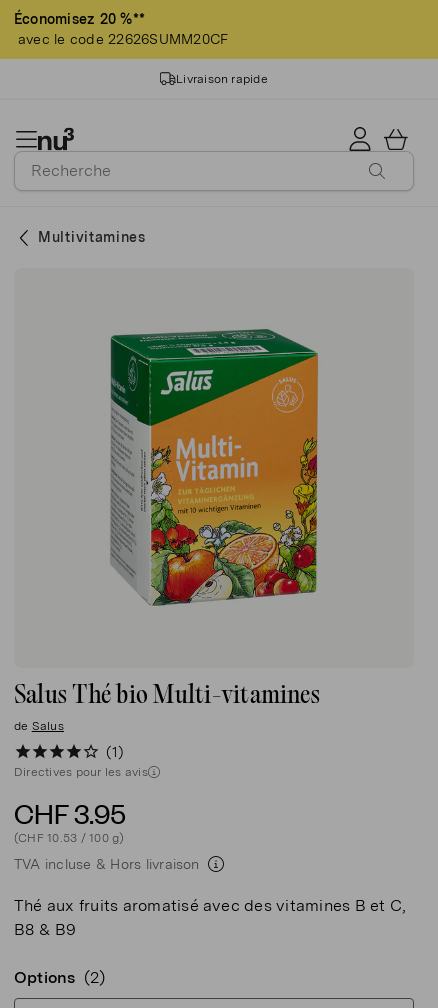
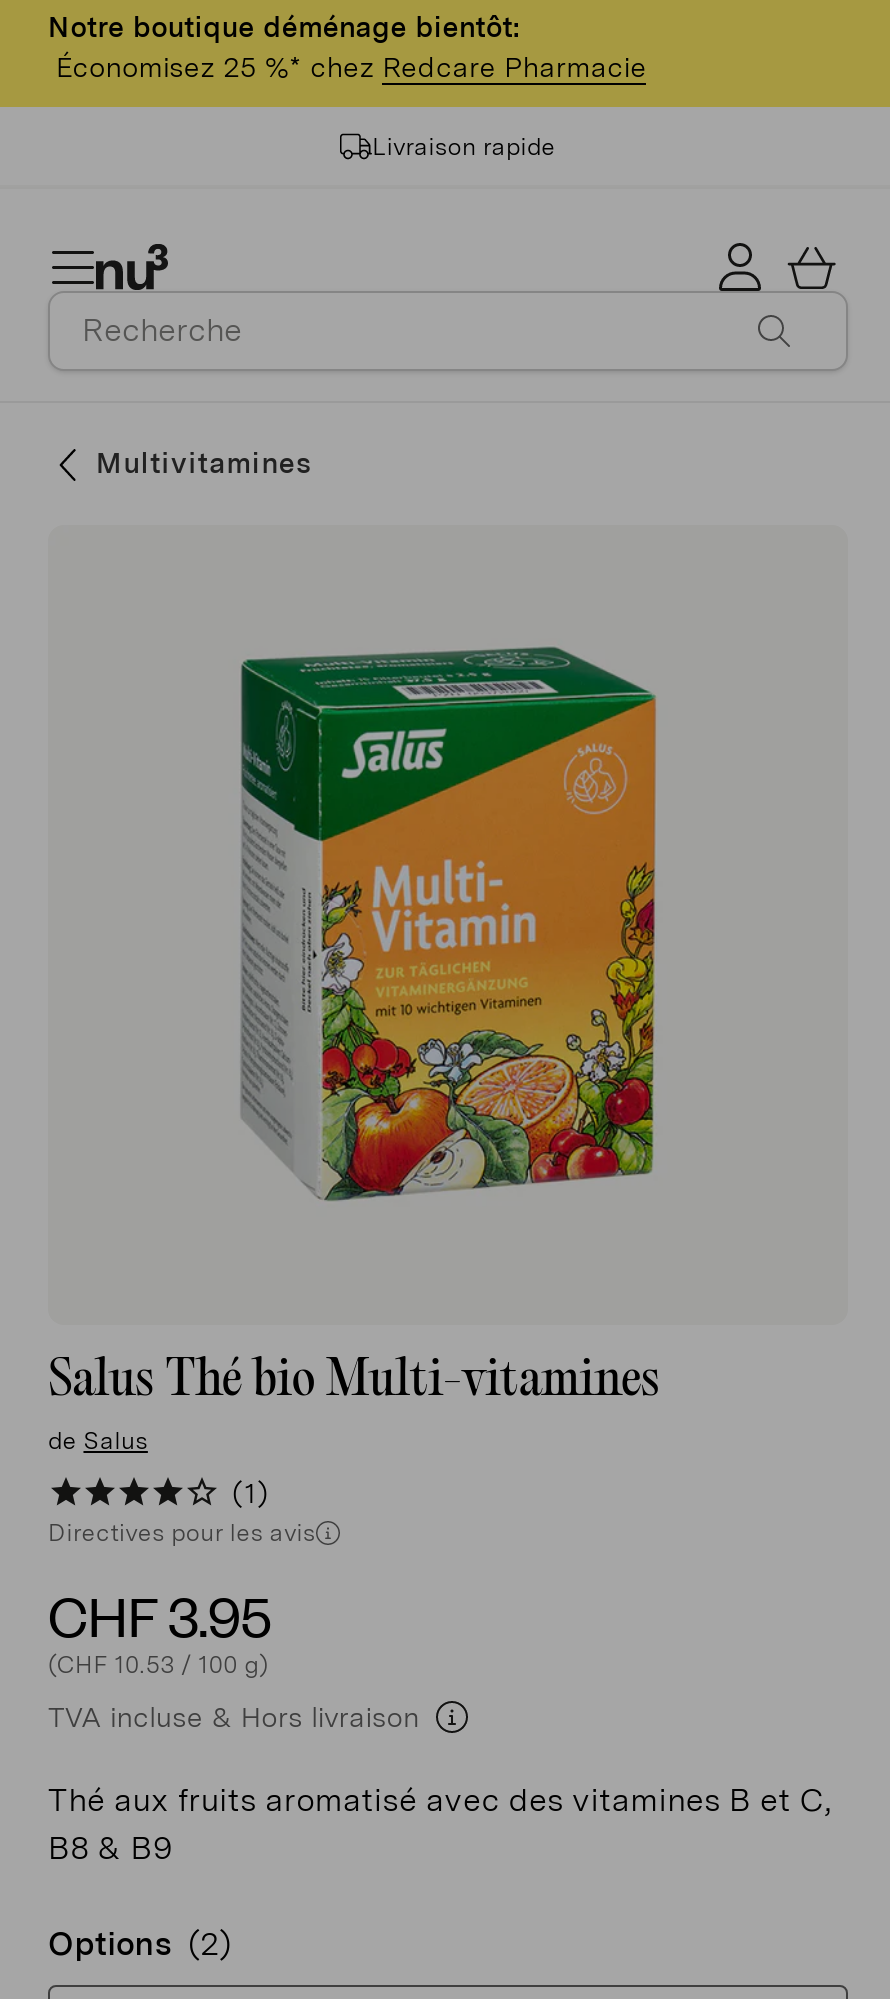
[14,11,228,47] Économisez 20 %** | avec le code 22626SUMM20CF -> [48,11,647,83] Notre boutique déménage bientôt: | Économisez 25 %* chez Redcare Pharmacie

